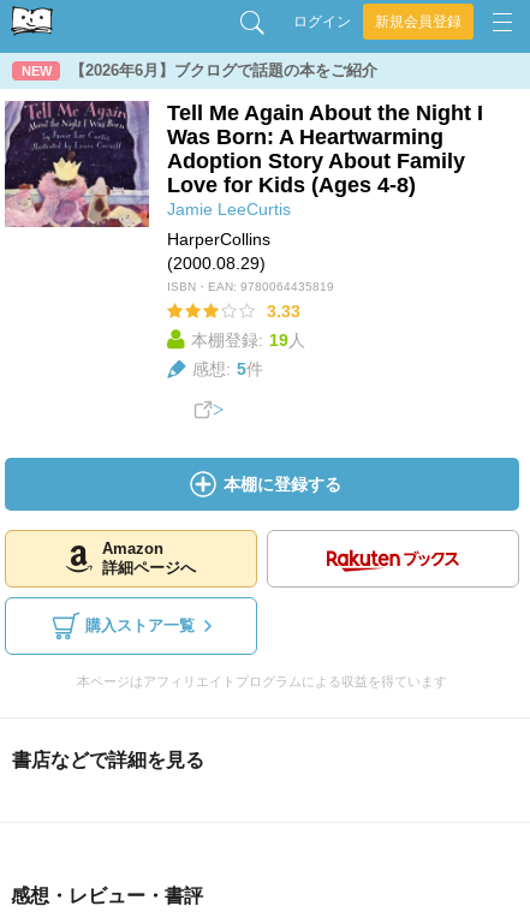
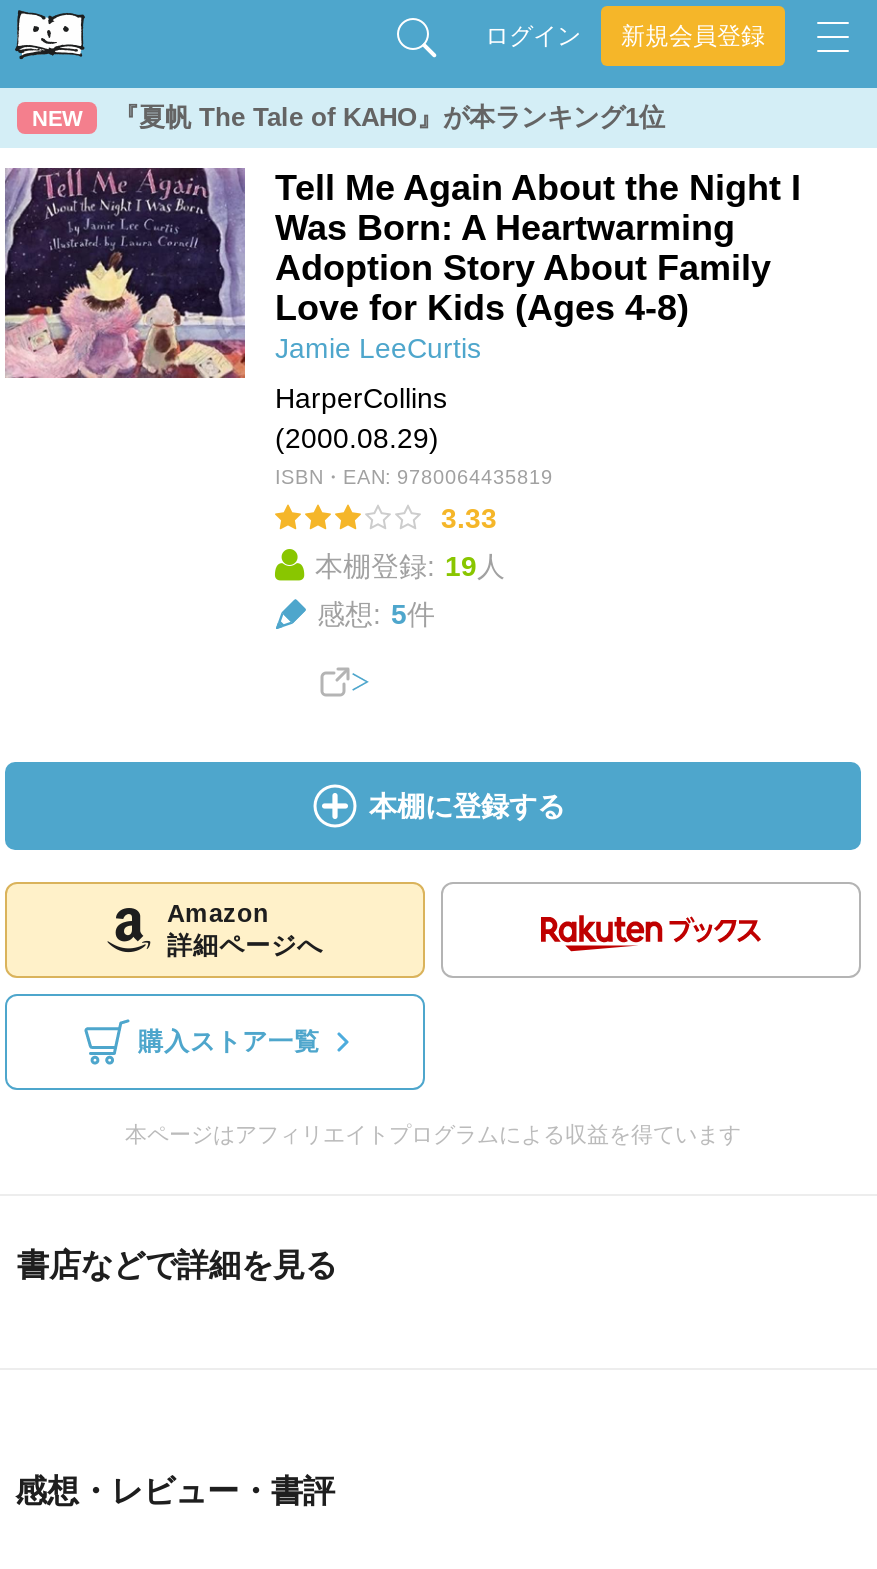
[70,61,377,79] 【2026年6月】ブクログで話題の本をご紹介 -> [113,102,665,132] 『夏帆 The Tale of KAHO』が本ランキング1位

